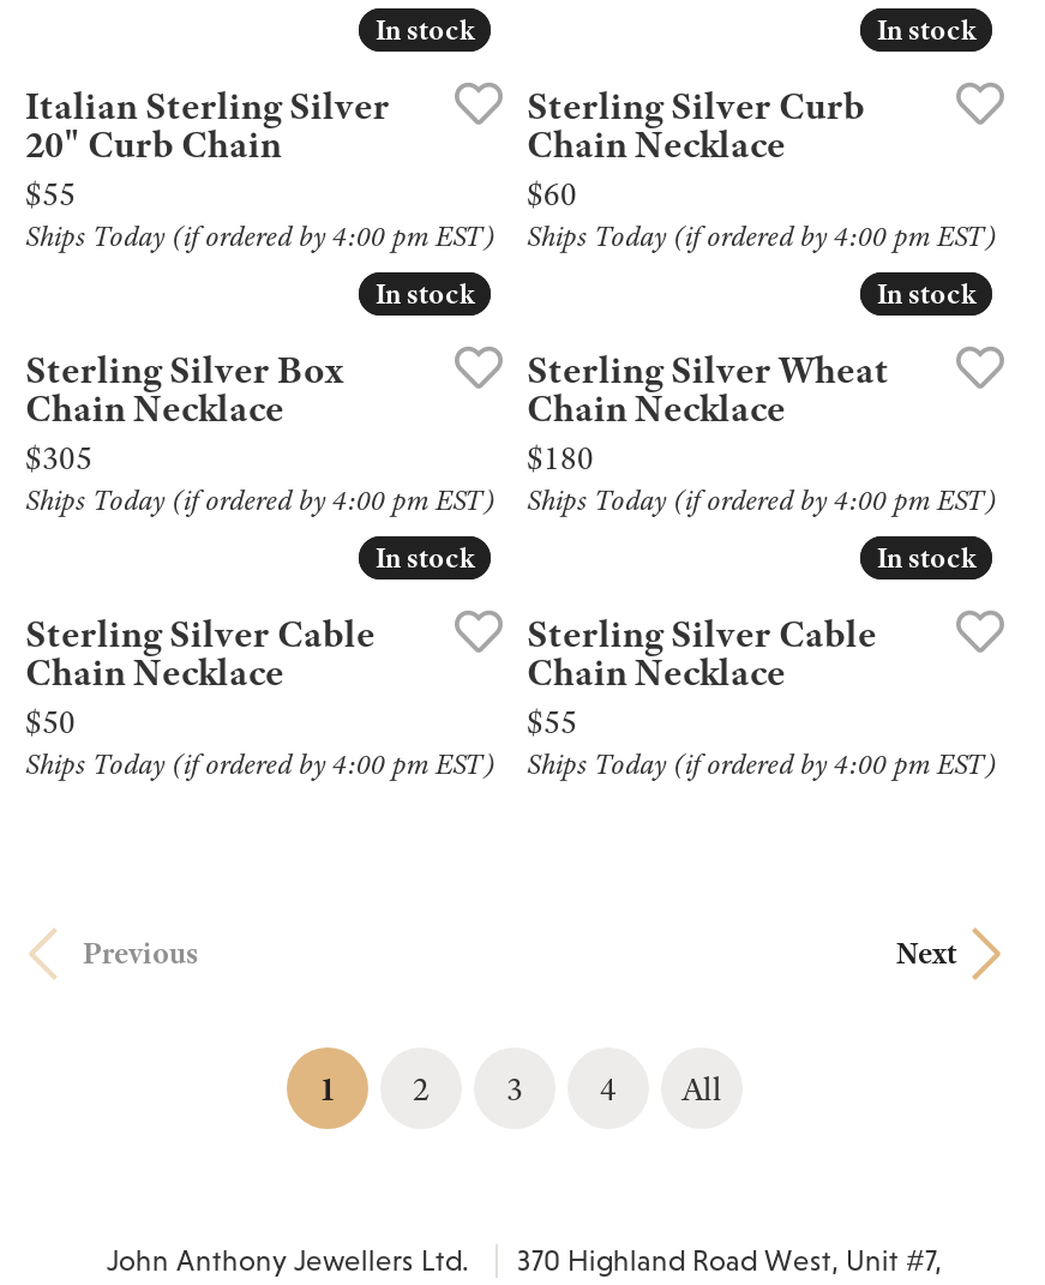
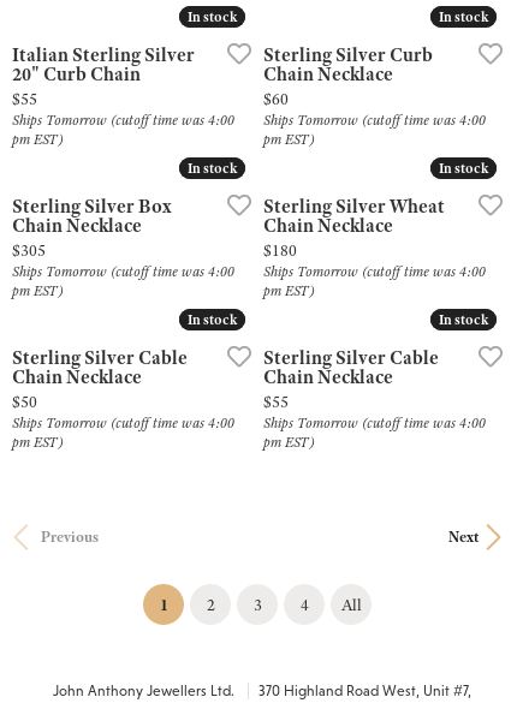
[25,217,496,256] Ships Today (if ordered by 4:00 pm EST) -> [12,111,234,149] Ships Tomorrow (cutoff time was 4:00 | pm EST)
[527,217,997,256] Ships Today (if ordered by 4:00 pm EST) -> [263,111,486,149] Ships Tomorrow (cutoff time was 4:00 | pm EST)
[25,481,496,520] Ships Today (if ordered by 4:00 pm EST) -> [12,262,234,300] Ships Tomorrow (cutoff time was 4:00 | pm EST)
[527,481,997,520] Ships Today (if ordered by 4:00 pm EST) -> [263,262,486,300] Ships Tomorrow (cutoff time was 4:00 | pm EST)
[25,745,496,783] Ships Today (if ordered by 4:00 pm EST) -> [12,413,234,452] Ships Tomorrow (cutoff time was 4:00 | pm EST)
[527,745,997,783] Ships Today (if ordered by 4:00 pm EST) -> [263,413,486,452] Ships Tomorrow (cutoff time was 4:00 | pm EST)

